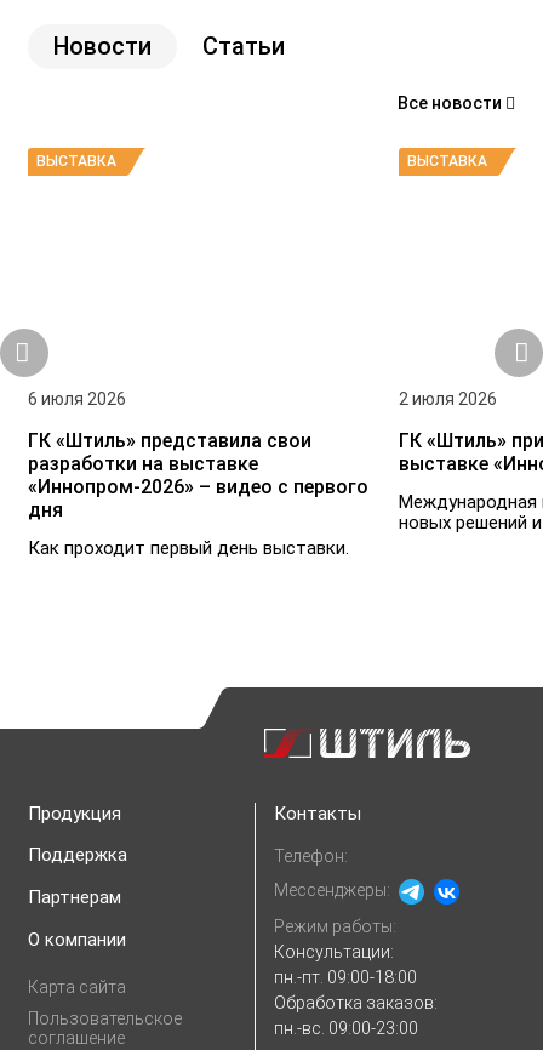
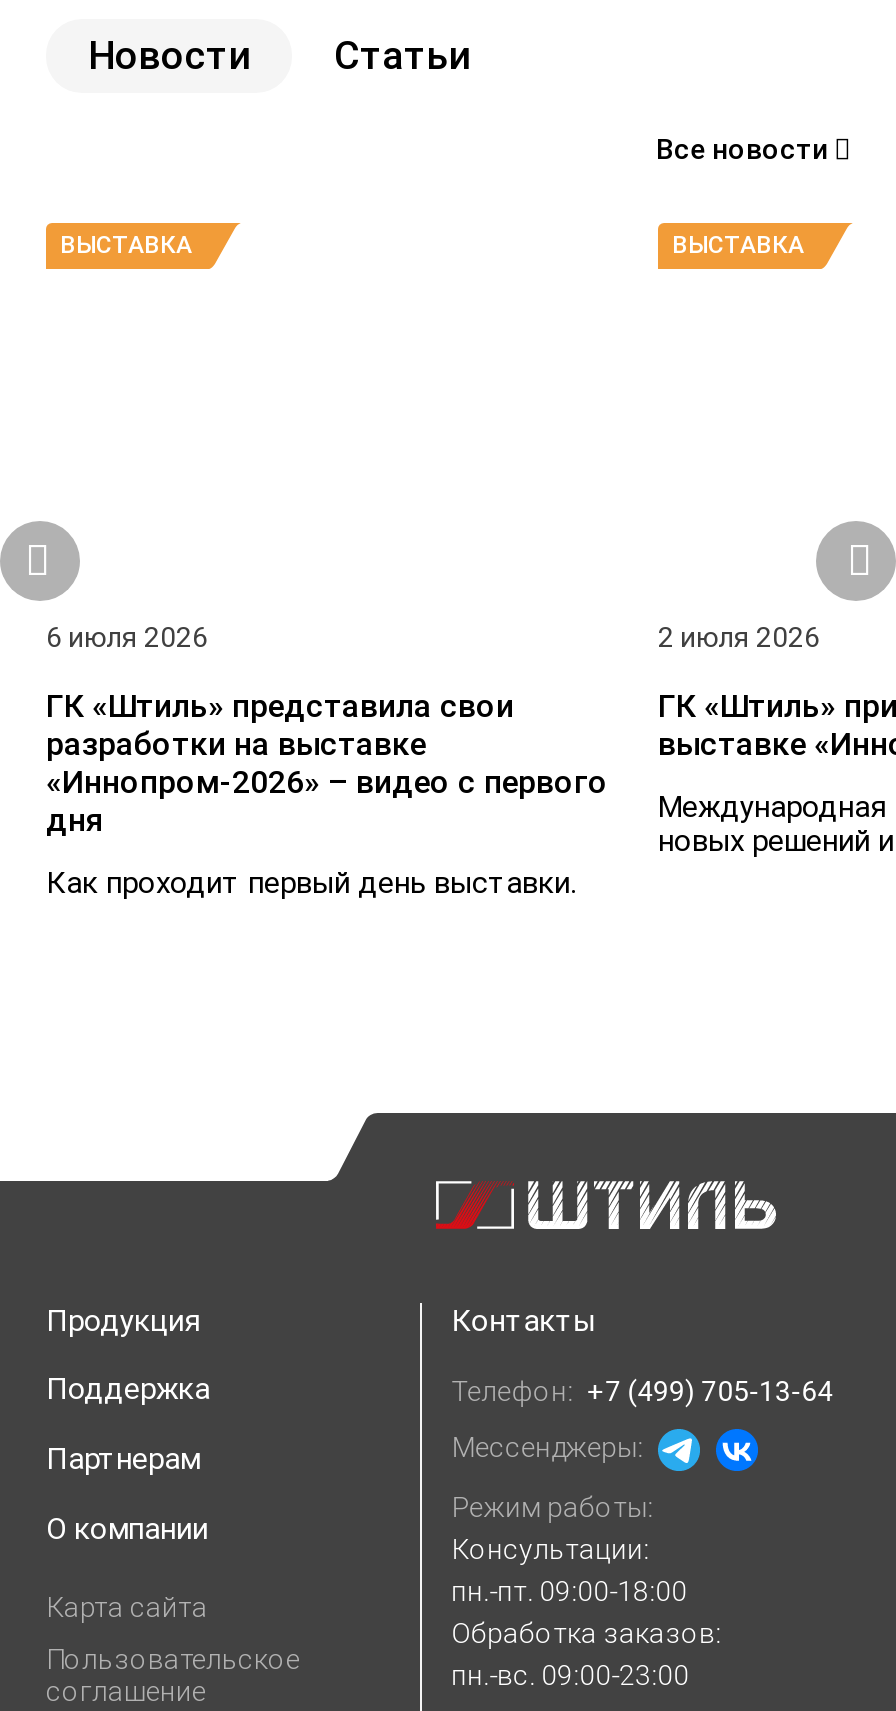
[273,847,347,866] Телефон: -> [451,1376,833,1408] Телефон: +7 (499) 705-13-64

